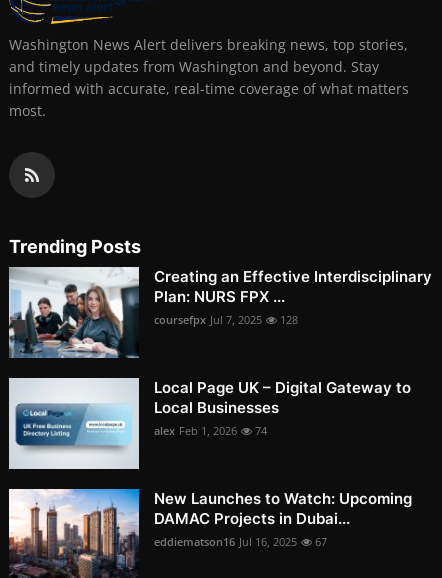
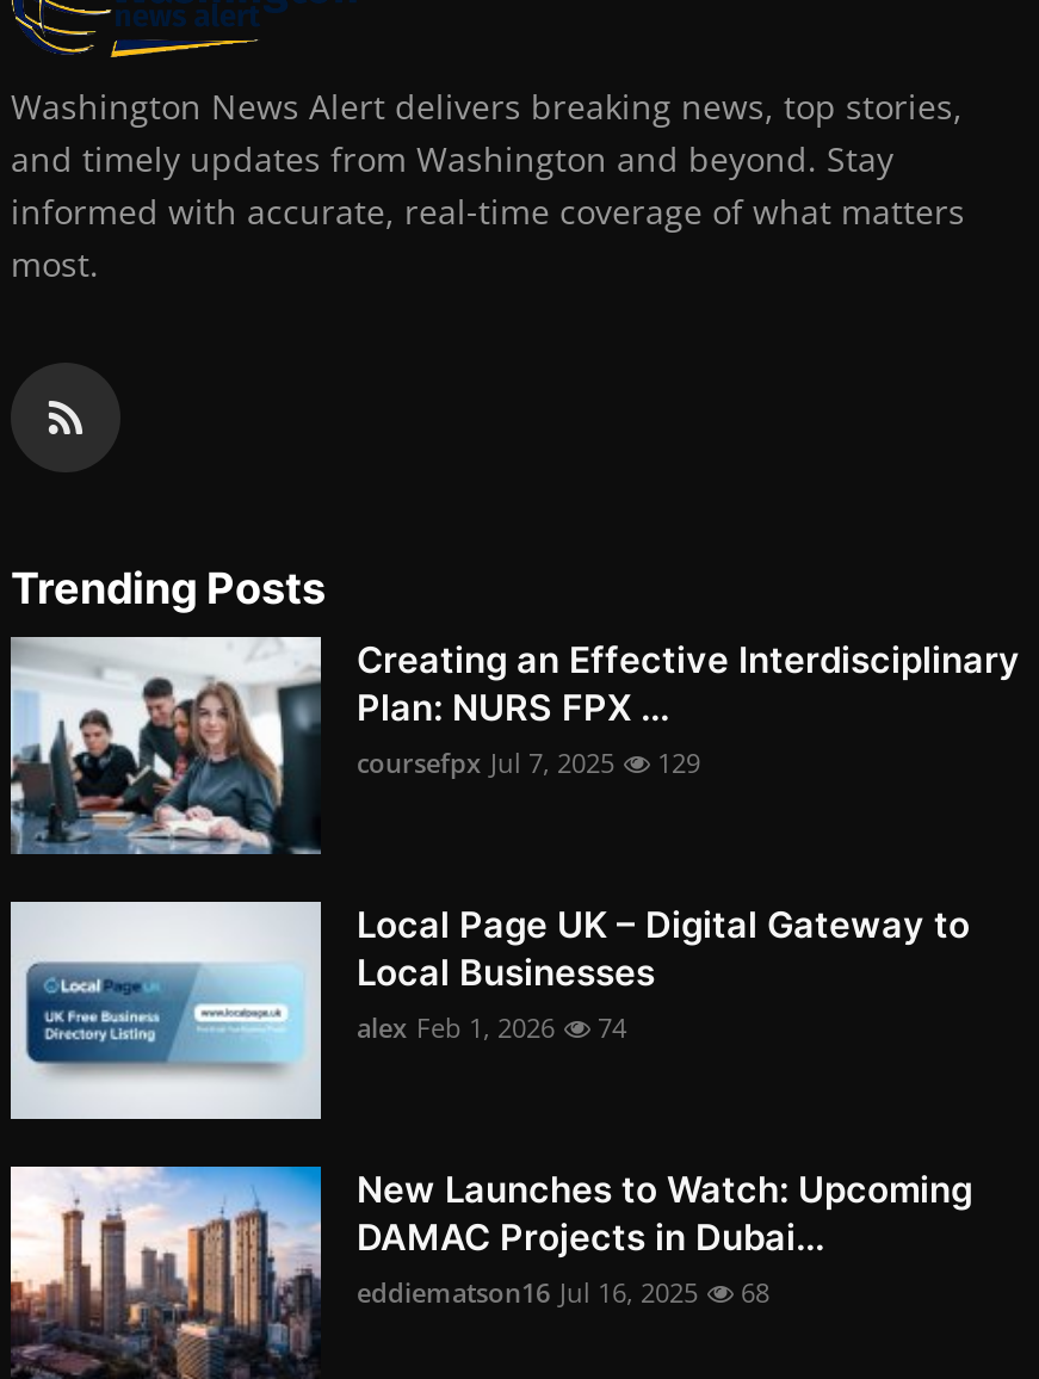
[154,312,298,327] coursefpx Jul 7, 2025 128 -> [357,745,700,781] coursefpx Jul 7, 2025 129
[154,534,327,549] eddiematson16 Jul 16, 2025 67 -> [357,1275,769,1310] eddiematson16 Jul 16, 2025 68

